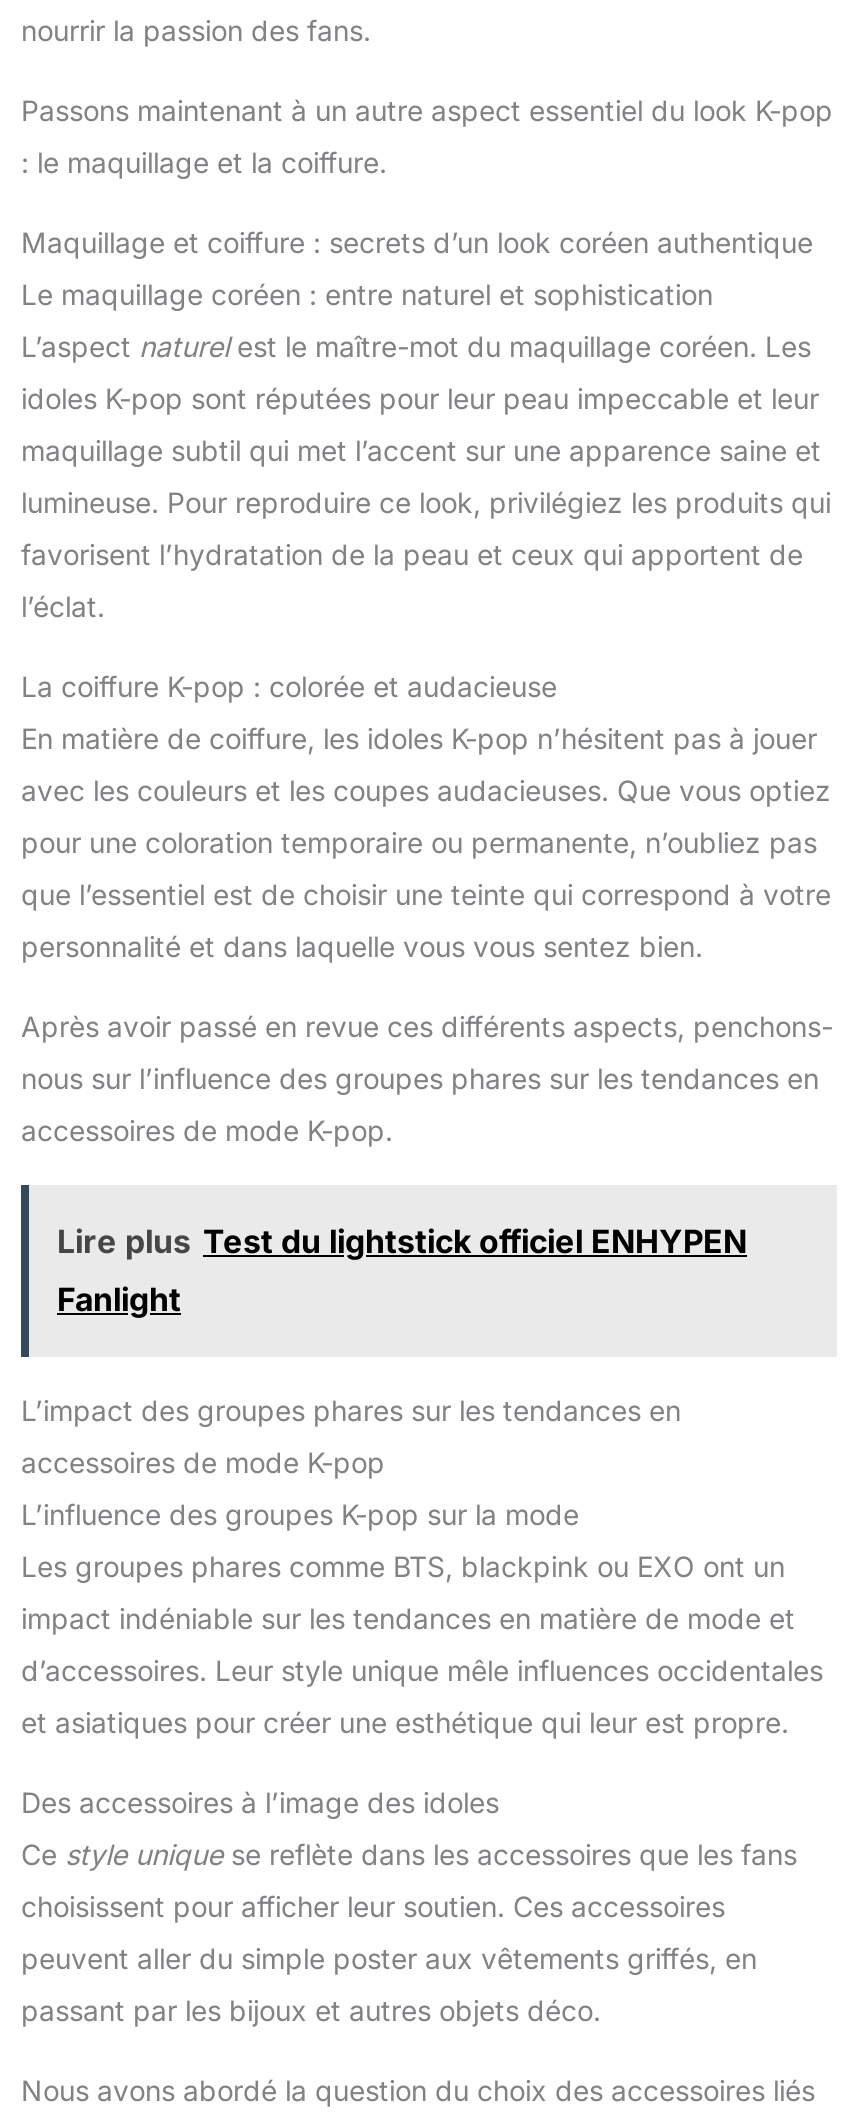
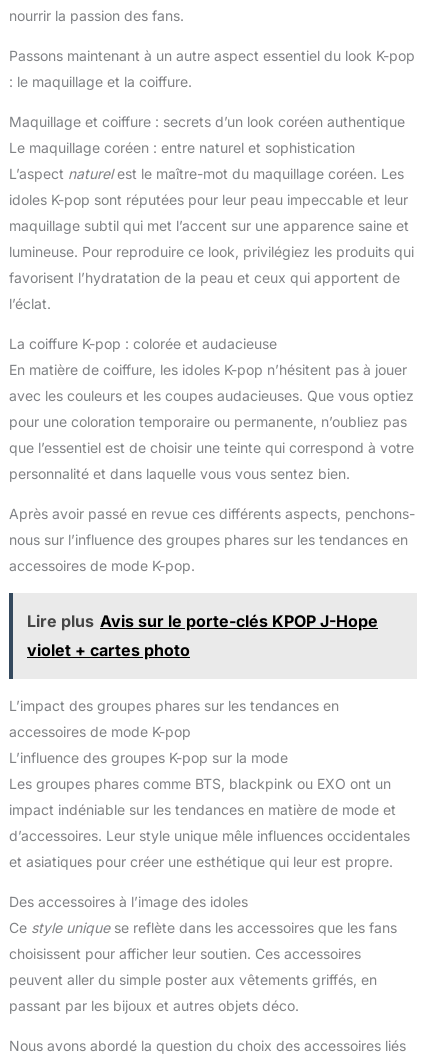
[57,1221,747,1319] Lire plus Test du lightstick officiel ENHYPEN | Fanlight -> [27,611,378,660] Lire plus Avis sur le porte-clés KPOP J-Hope | violet + cartes photo

